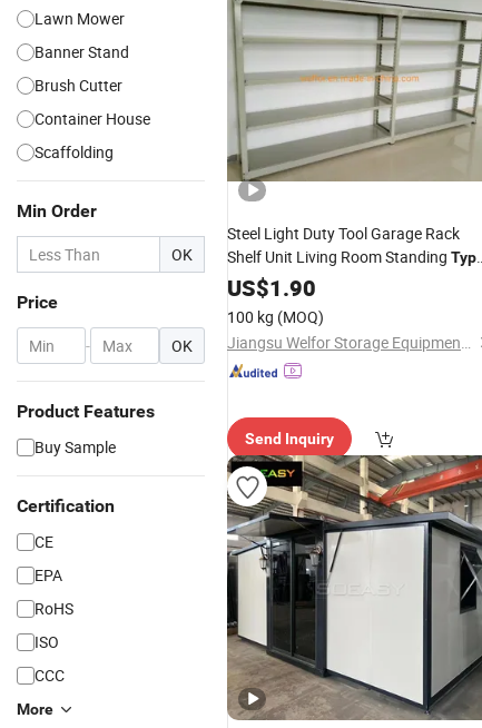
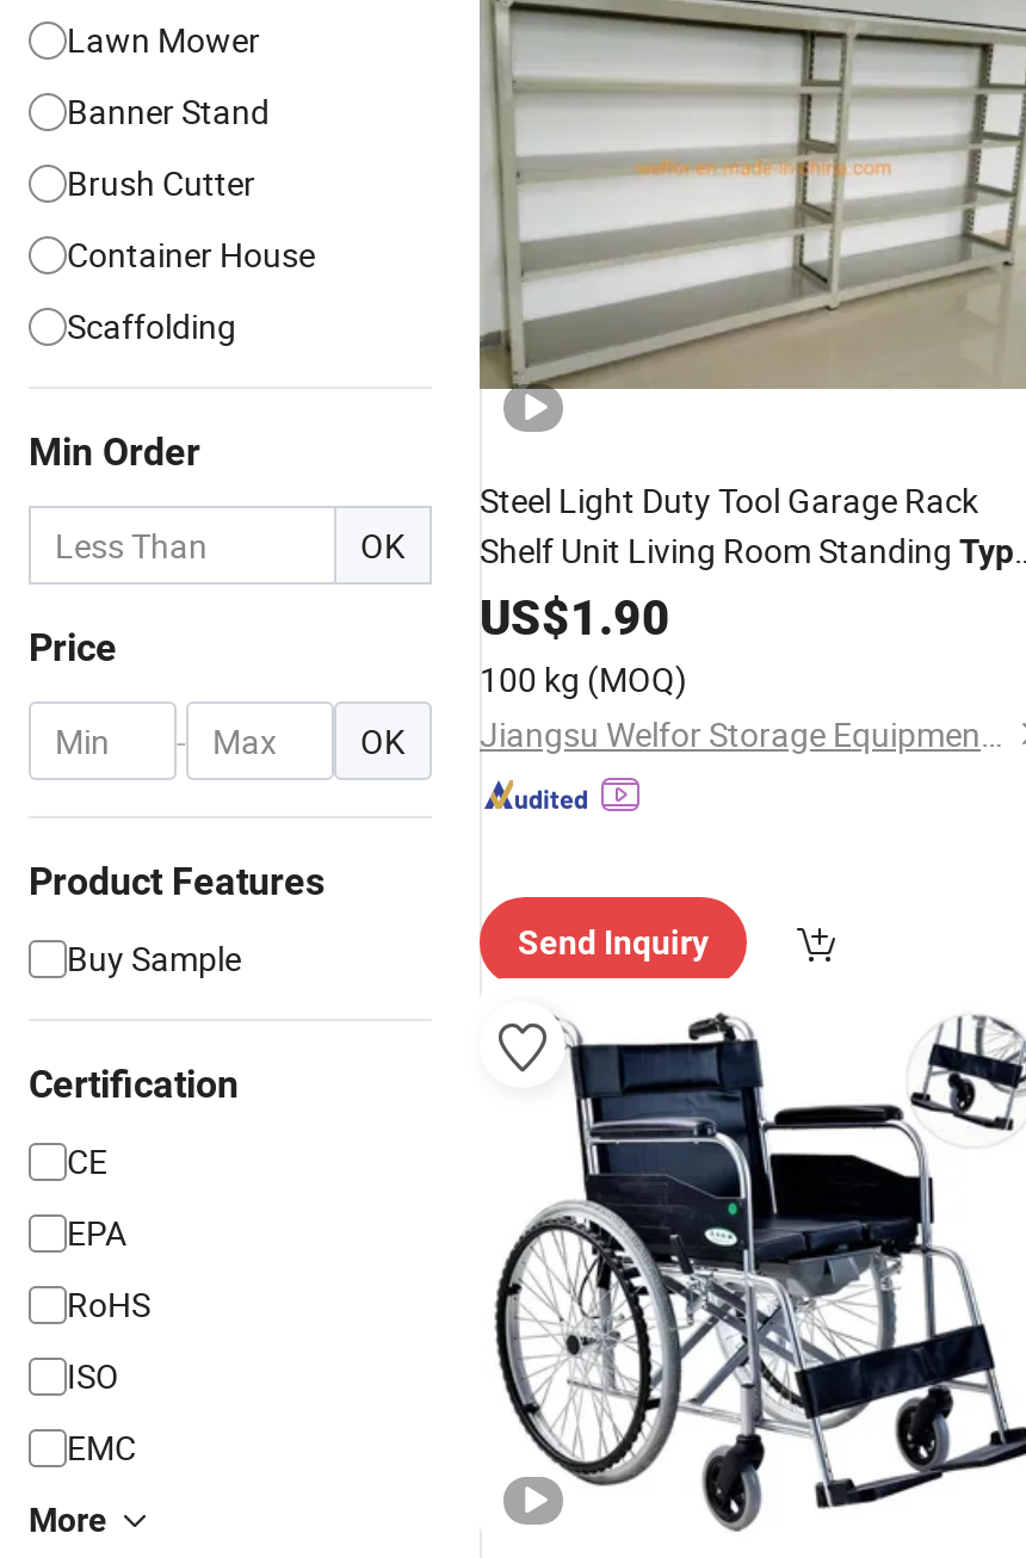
[226,454,479,721] [image] -> [480,976,1019,1544] [image]
[35,665,65,686] CCC -> [67,1424,136,1470] EMC

